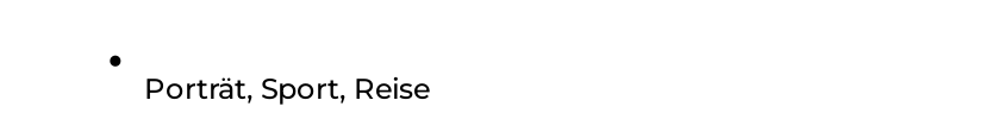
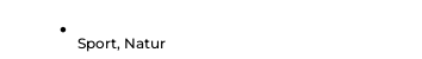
[144,69,430,105] Porträt, Sport, Reise -> [77,34,166,52] Sport, Natur

